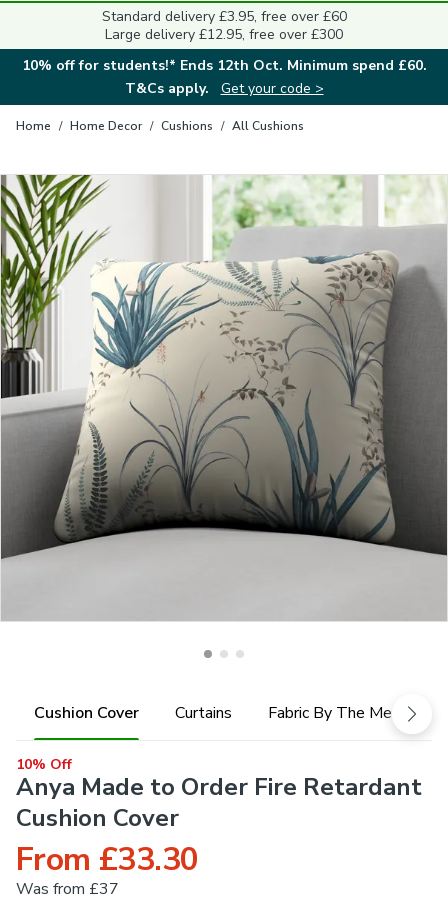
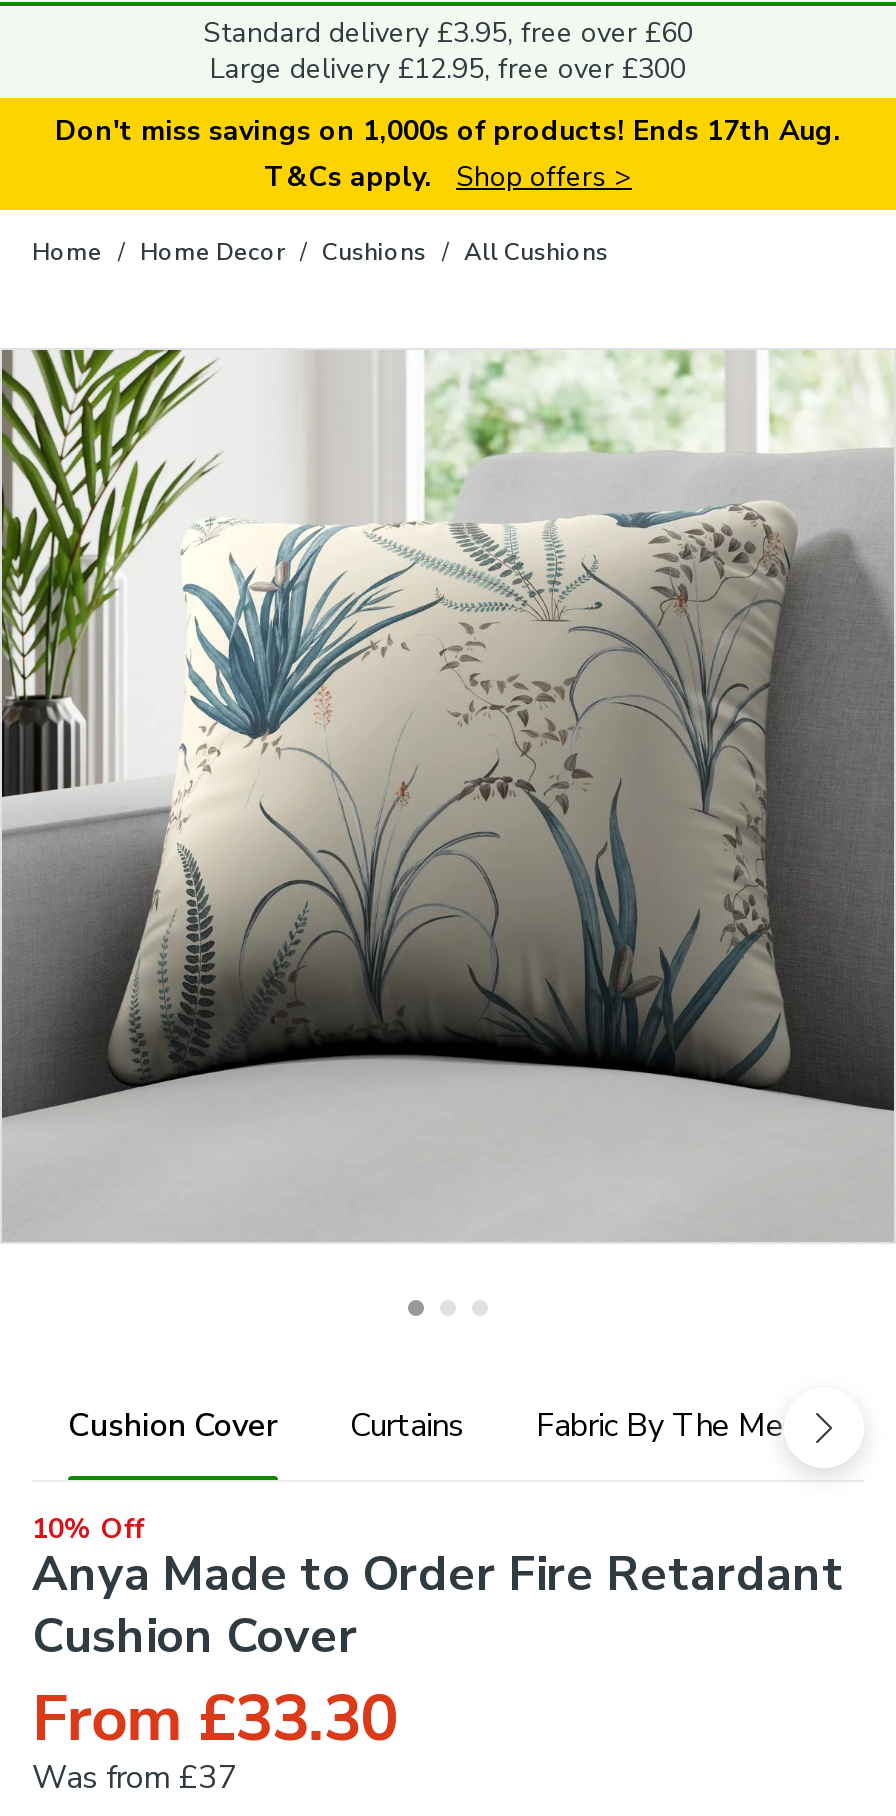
[21,56,426,98] 10% off for students!* Ends 12th Oct. Minimum spend £60. | T&Cs apply. Get your code > -> [55,112,841,196] Don't miss savings on 1,000s of products! Ends 17th Aug. | T&Cs apply. Shop offers >

